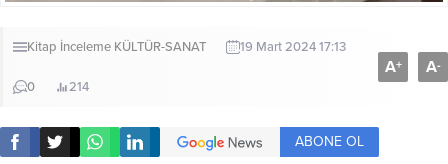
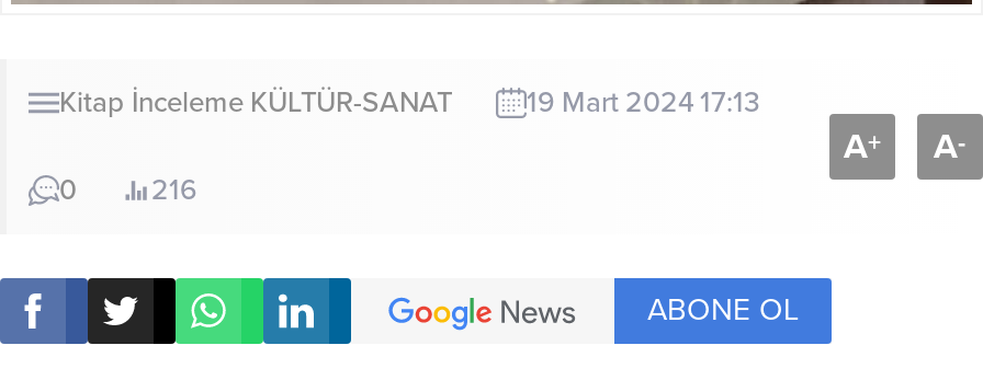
[69,79,89,95] 214 -> [151,172,197,207] 216

